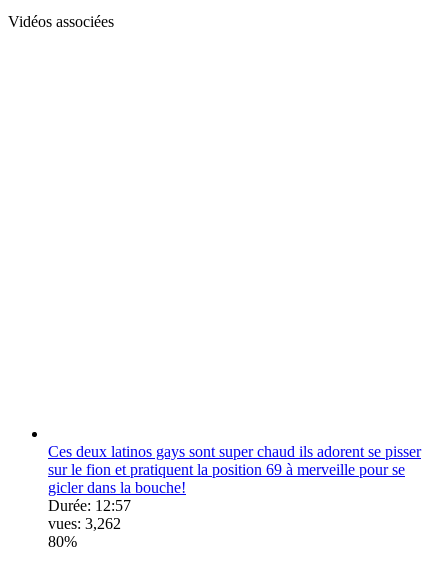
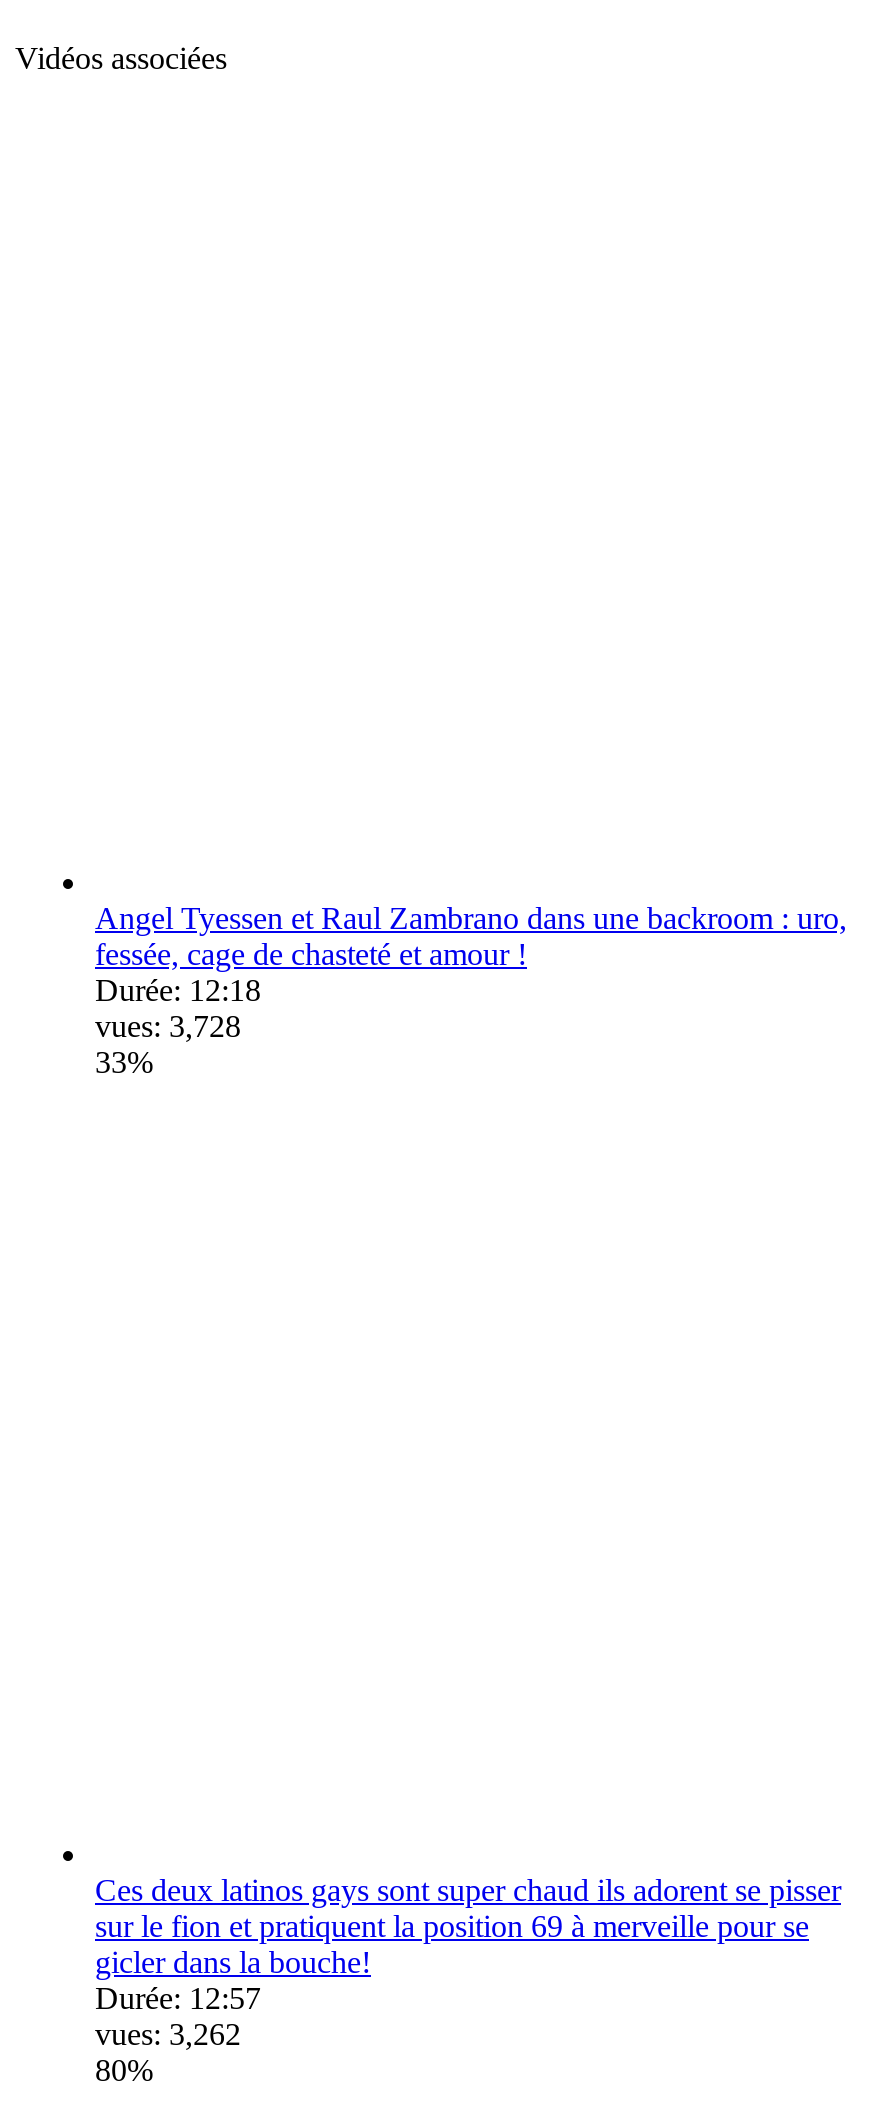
none -> [95,901,847,1079] Angel Tyessen et Raul Zambrano dans une backroom : uro, | fessée, cage de chasteté et amour ! | Durée: 12:18 | vues: 3,728 | 33%

